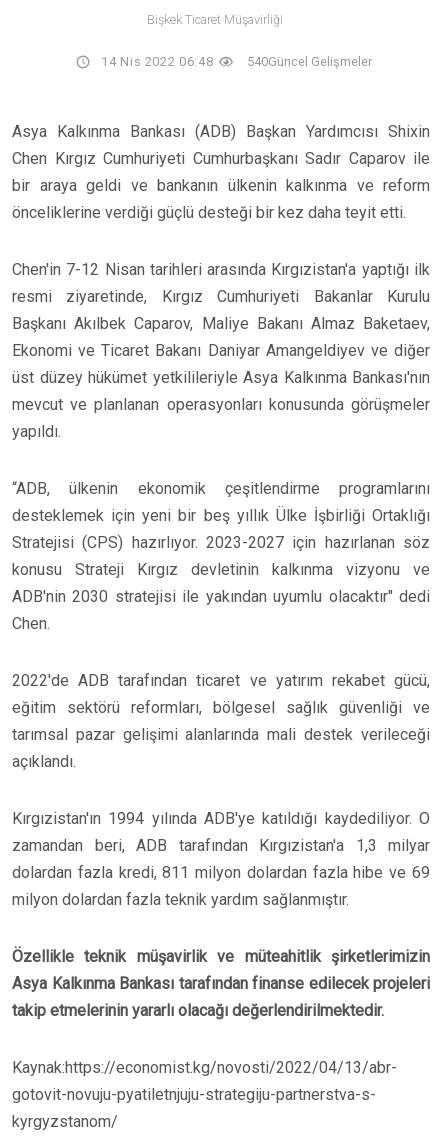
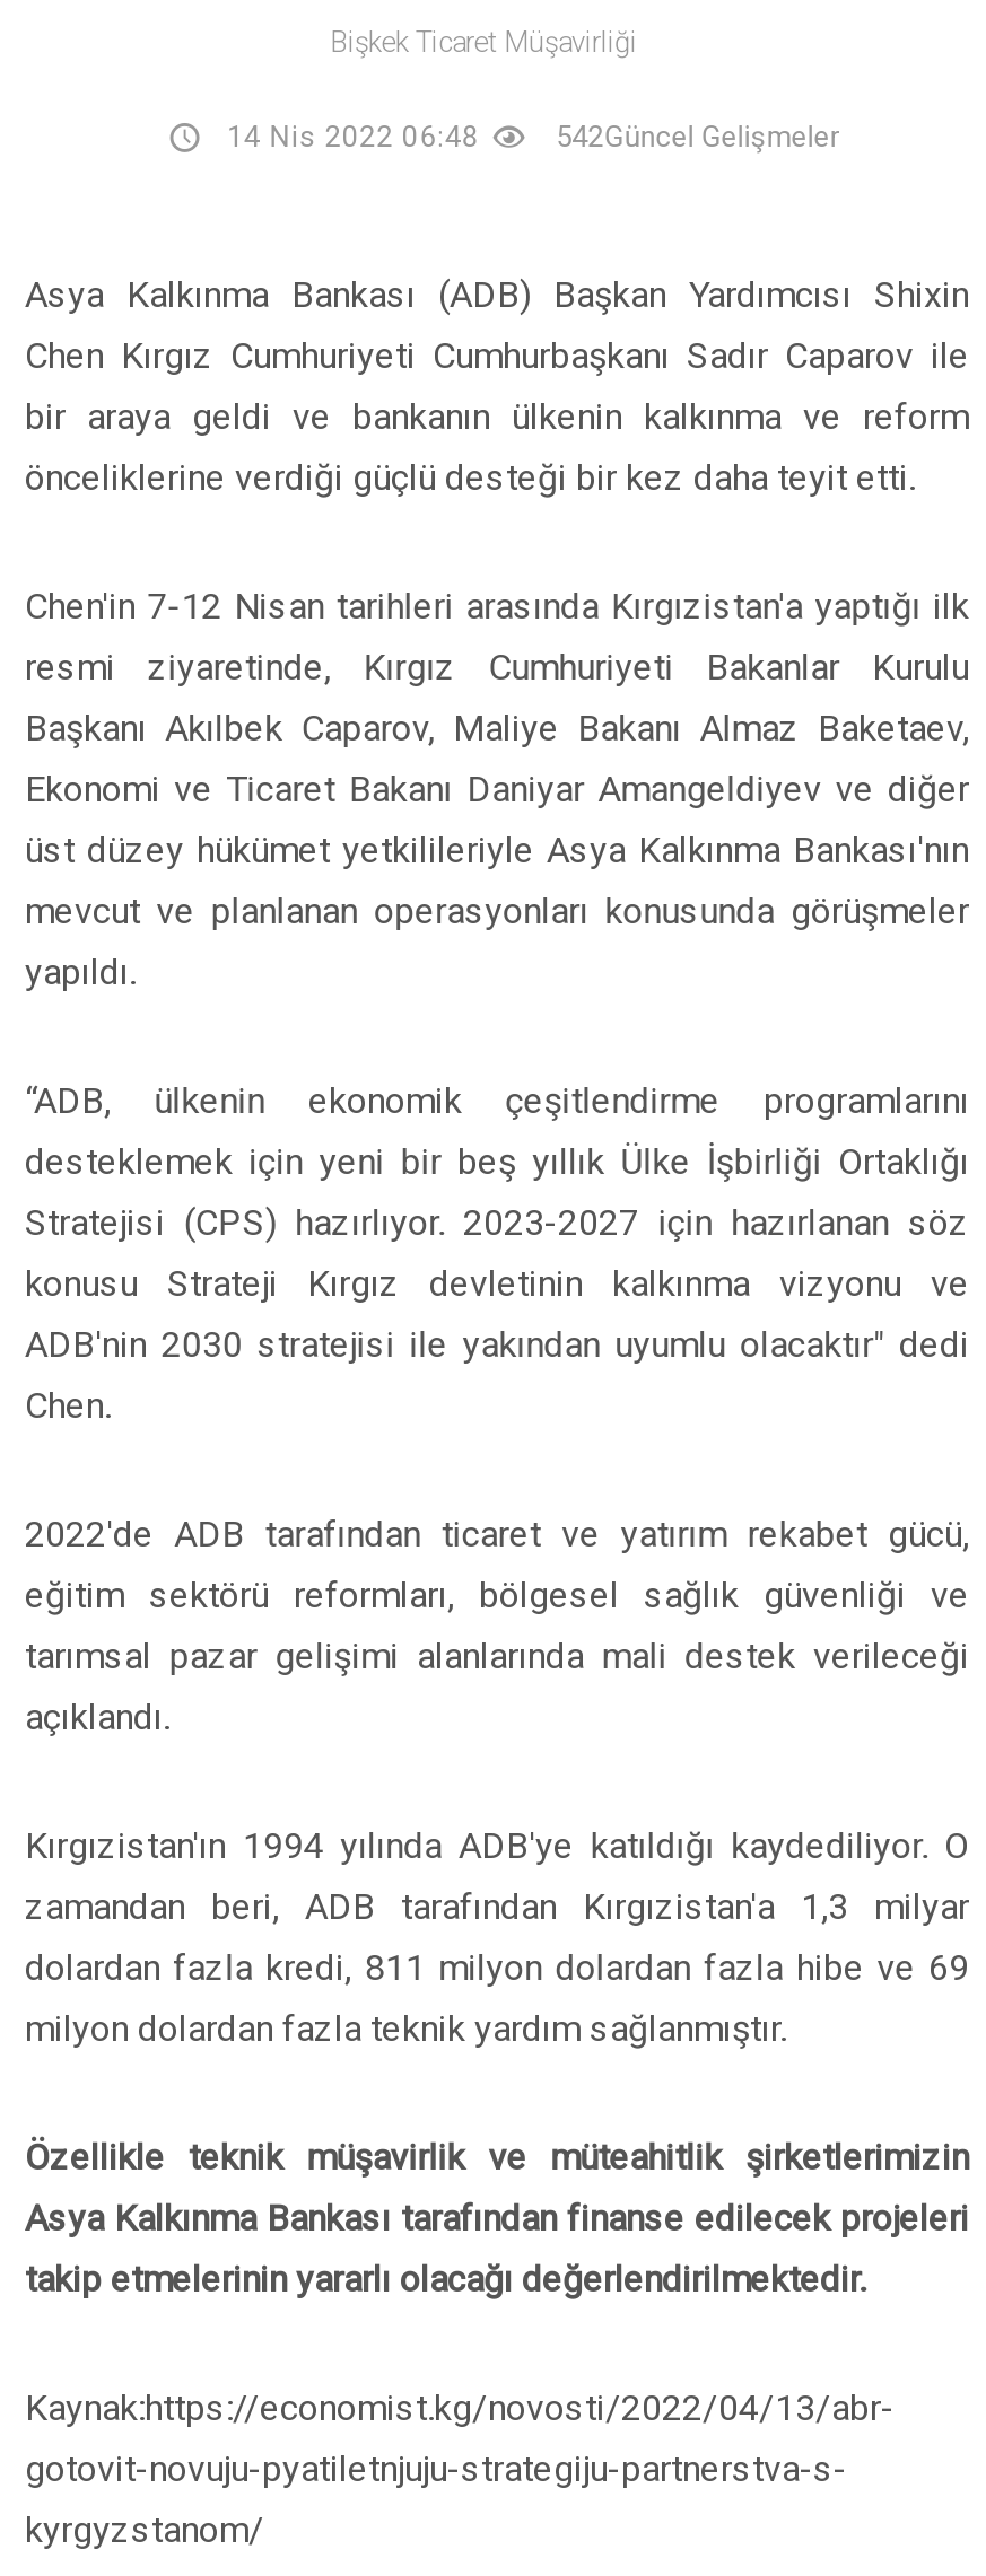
[244,54,372,69] 540Güncel Gelişmeler -> [550,120,839,154] 542Güncel Gelişmeler

